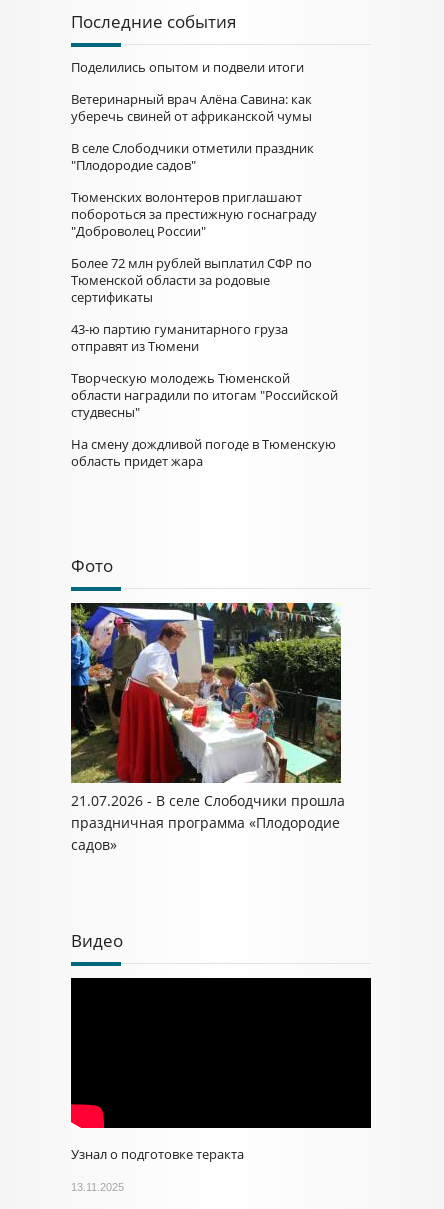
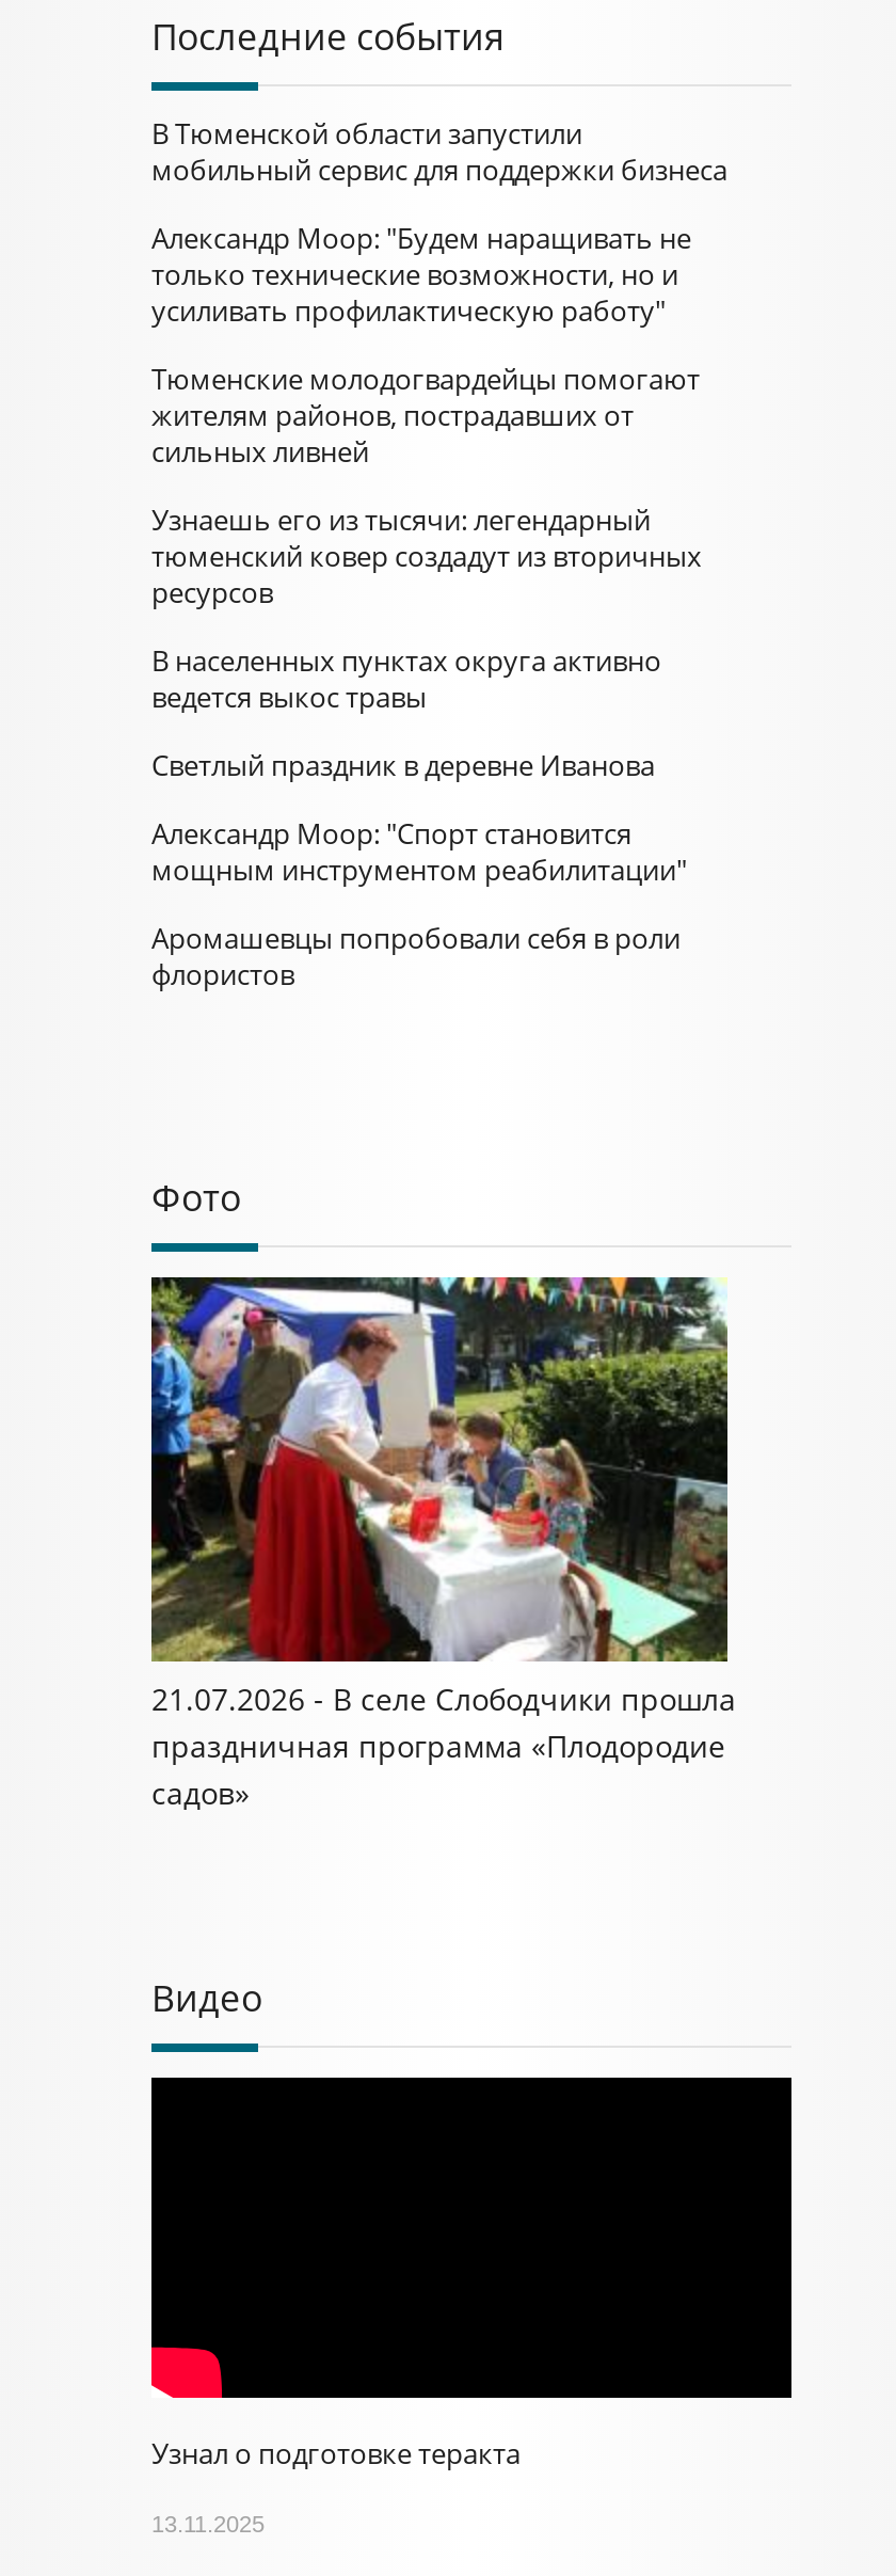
[71,58,304,76] Поделились опытом и подвели итоги -> [151,114,727,189] В Тюменской области запустили | мобильный сервис для поддержки бизнеса
[71,90,312,125] Ветеринарный врач Алёна Савина: как | уберечь свиней от африканской чумы -> [151,219,691,330] Александр Моор: "Будем наращивать не | только технические возможности, но и | усиливать профилактическую работу"
[71,139,314,174] В селе Слободчики отметили праздник | "Плодородие садов" -> [151,360,700,471] Тюменские молодогвардейцы помогают | жителям районов, пострадавших от | сильных ливней
[71,188,317,240] Тюменских волонтеров приглашают | побороться за престижную госнаграду | "Доброволец России" -> [151,500,702,611] Узнаешь его из тысячи: легендарный | тюменский ковер создадут из вторичных | ресурсов
[71,254,312,306] Более 72 млн рублей выплатил СФР по | Тюменской области за родовые | сертификаты -> [151,641,661,716] В населенных пунктах округа активно | ведется выкос травы
[71,320,288,355] 43-ю партию гуманитарного груза | отправят из Тюмени -> [151,746,655,784] Светлый праздник в деревне Иванова
[71,369,338,421] Творческую молодежь Тюменской | области наградили по итогам "Российской | студвесны" -> [151,814,687,889] Александр Моор: "Спорт становится | мощным инструментом реабилитации"
[71,435,336,470] На смену дождливой погоде в Тюменскую | область придет жара -> [151,919,681,993] Аромашевцы попробовали себя в роли | флористов

